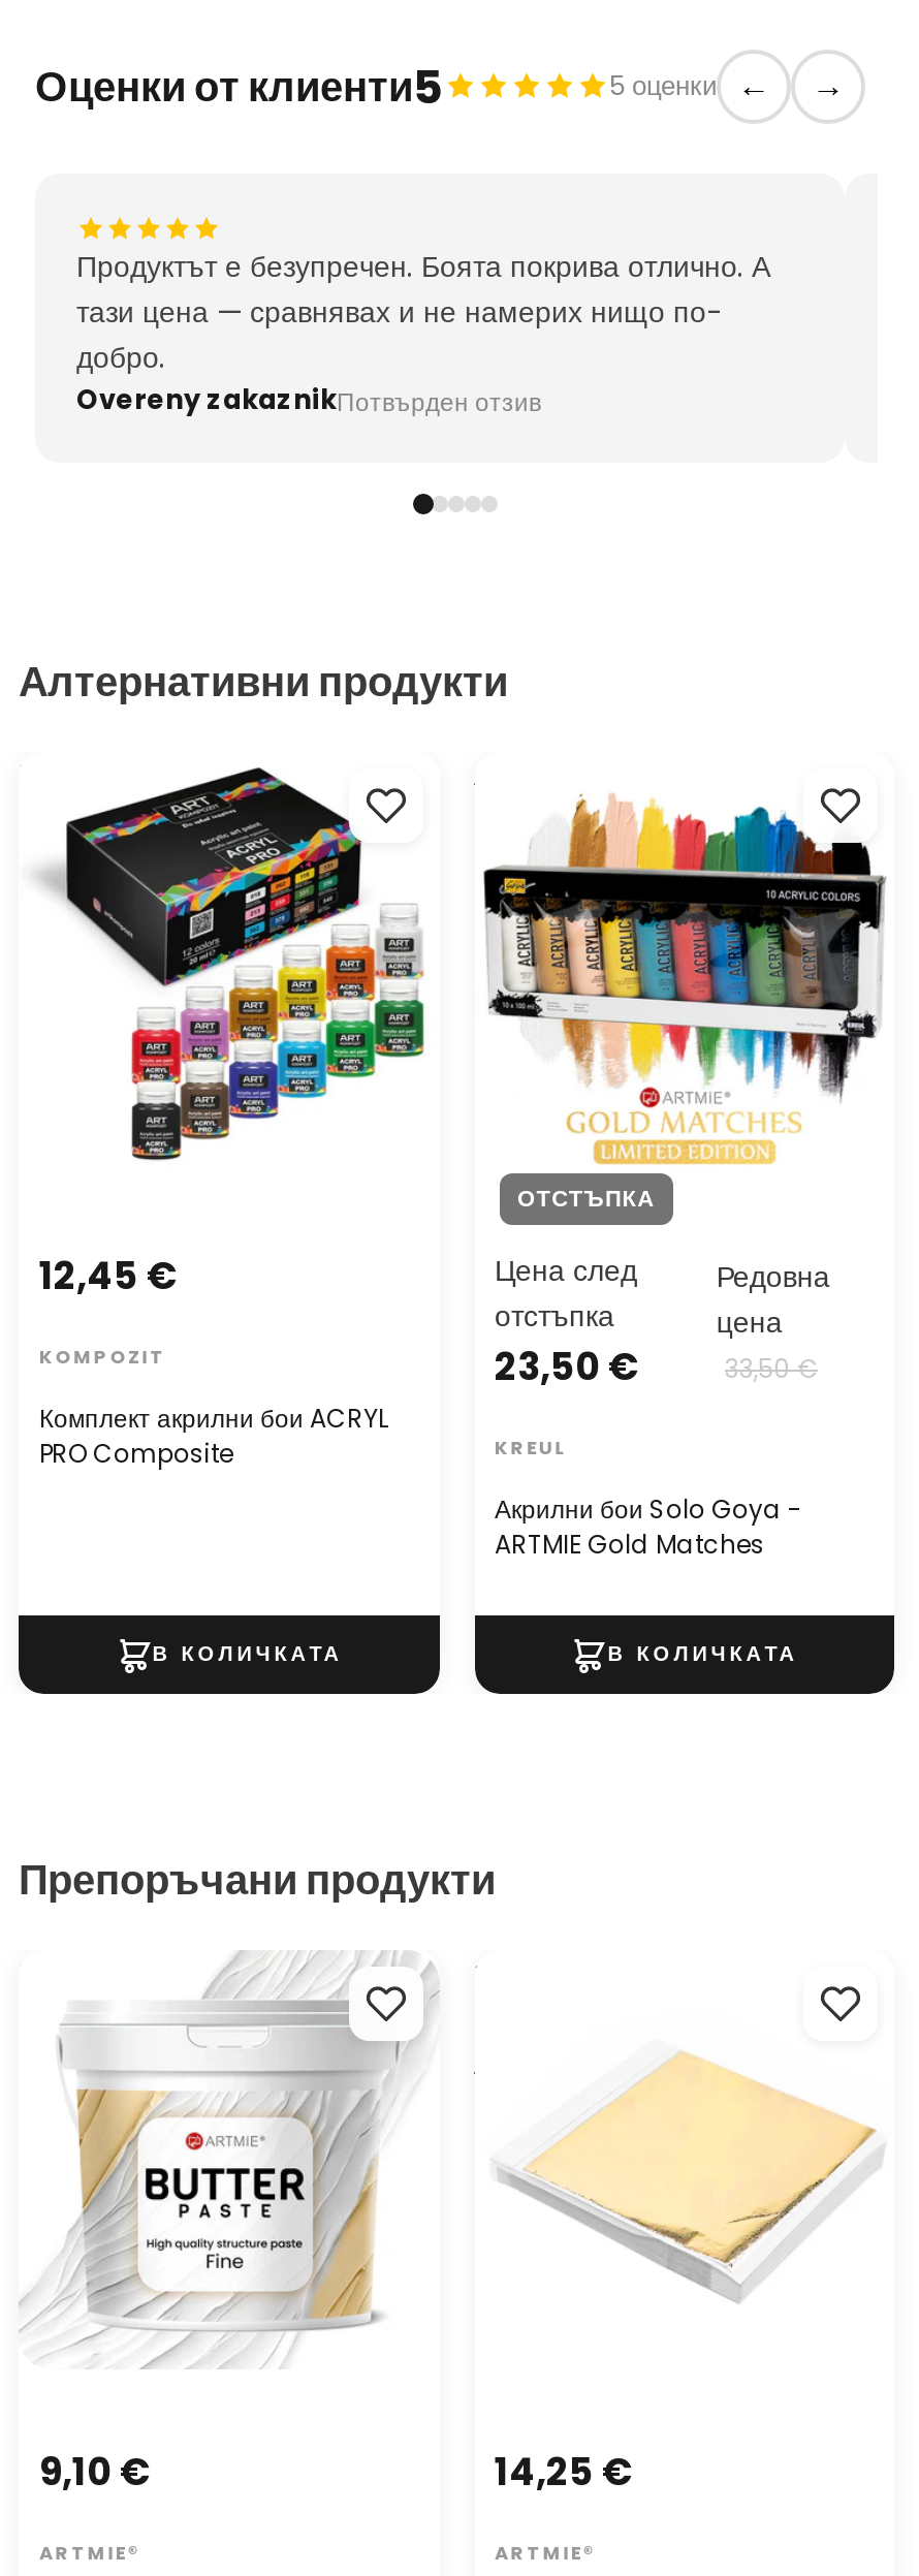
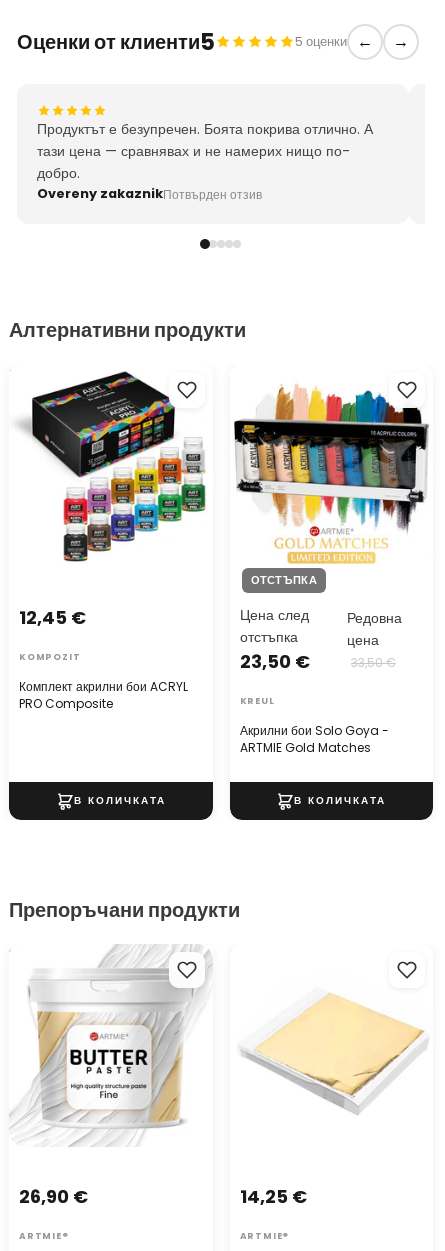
[39,2446,151,2498] 9,10 € -> [19,1184,88,1209] 26,90 €

